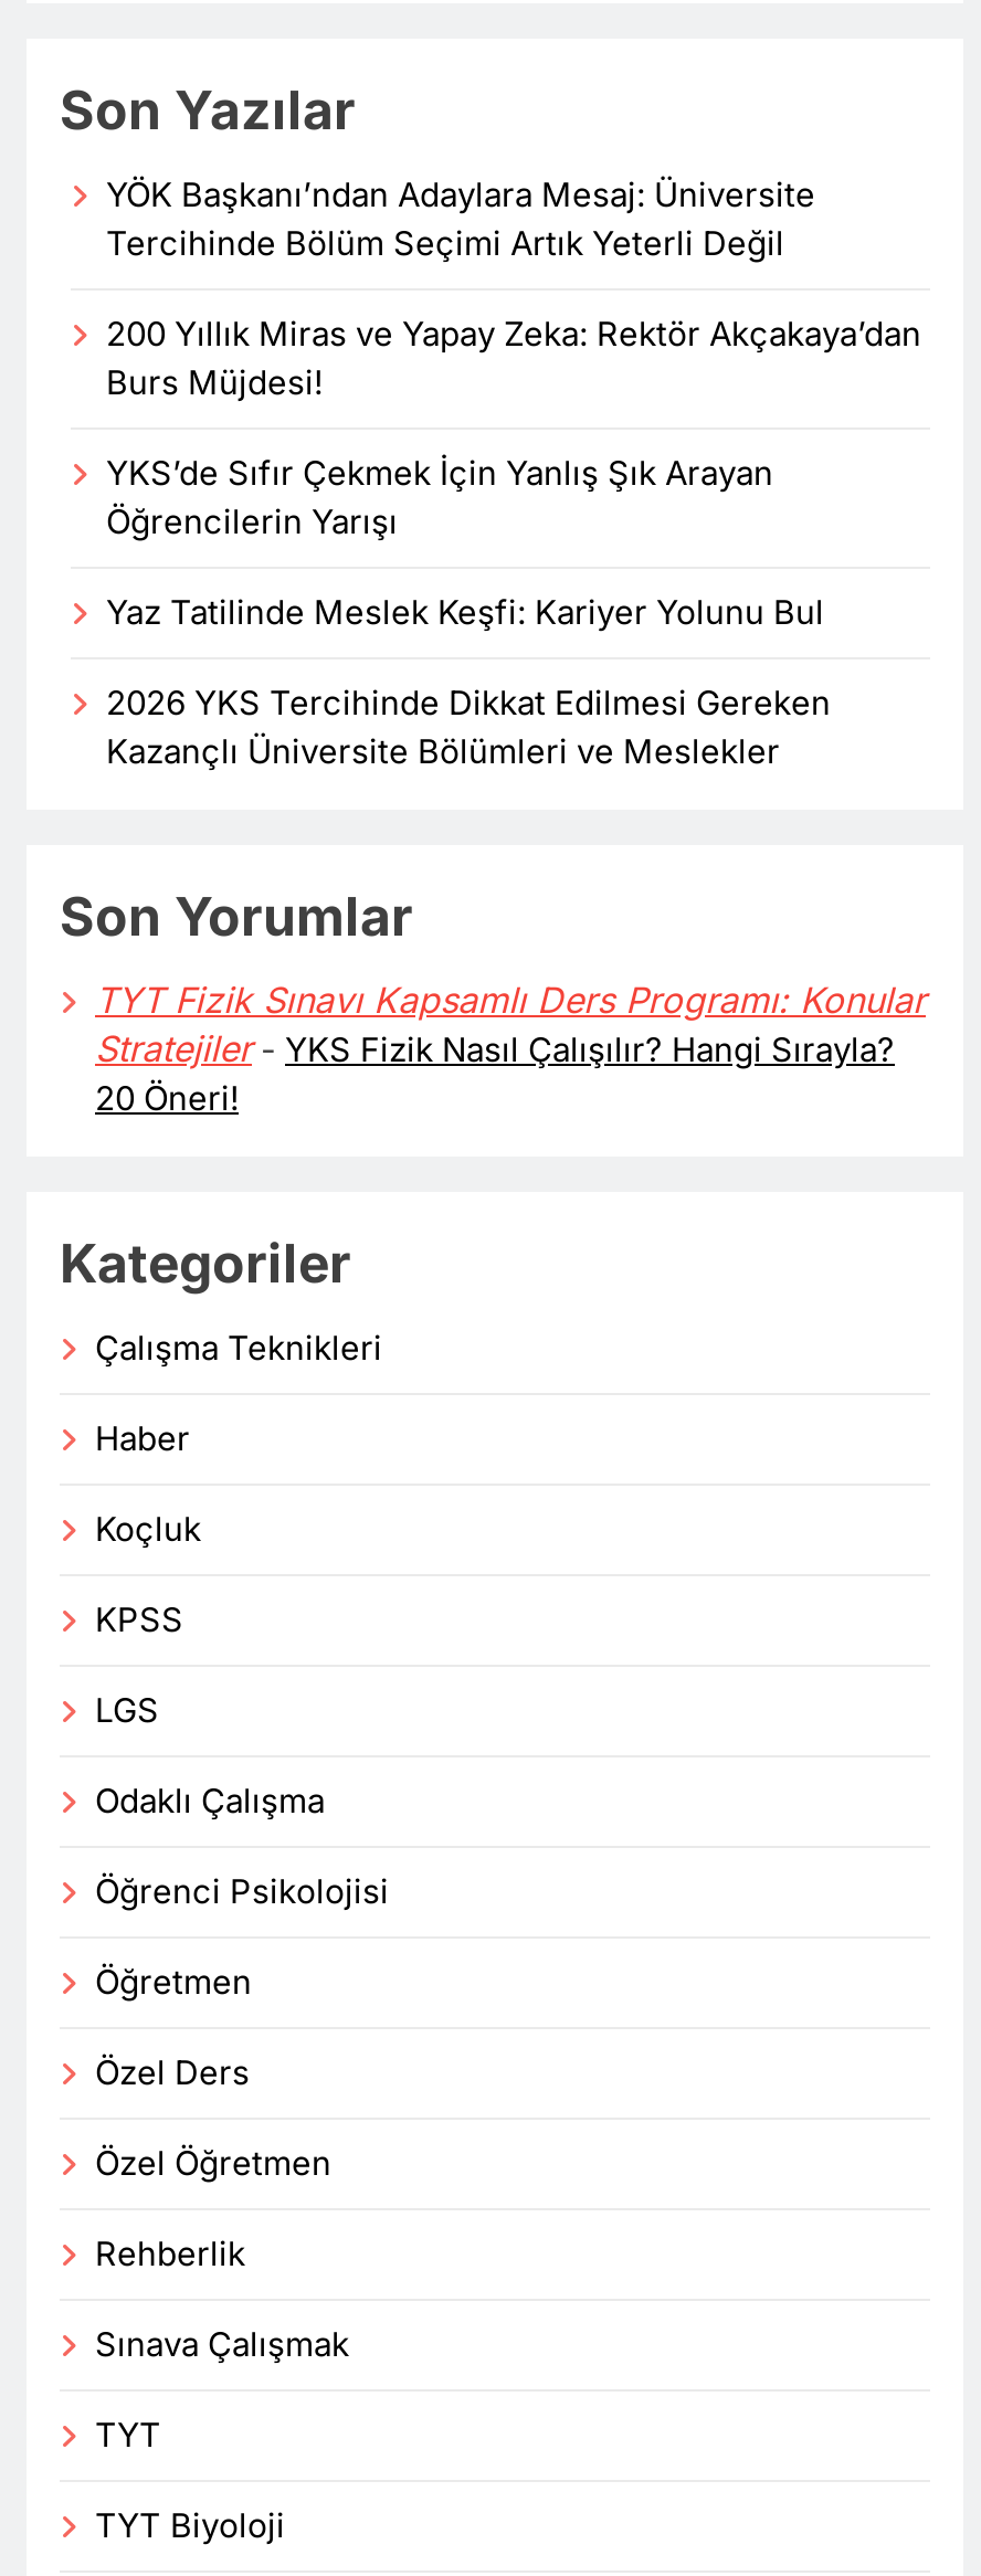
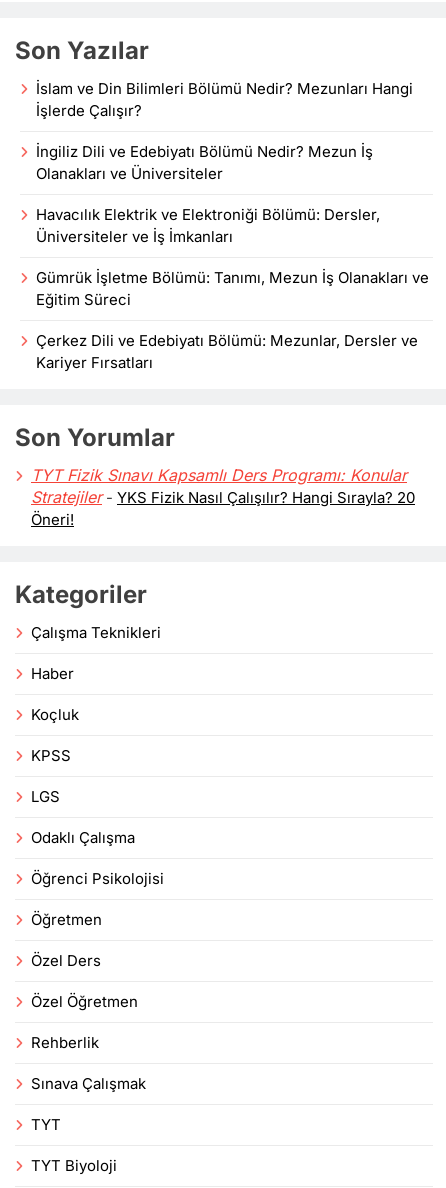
[106,176,815,264] YÖK Başkanı’ndan Adaylara Mesaj: Üniversite | Tercihinde Bölüm Seçimi Artık Yeterli Değil -> [36,79,413,119] İslam ve Din Bilimleri Bölümü Nedir? Mezunları Hangi | İşlerde Çalışır?
[106,315,921,403] 200 Yıllık Miras ve Yapay Zeka: Rektör Akçakaya’dan | Burs Müjdesi! -> [36,142,373,182] İngiliz Dili ve Edebiyatı Bölümü Nedir? Mezun İş | Olanakları ve Üniversiteler
[106,454,773,542] YKS’de Sıfır Çekmek İçin Yanlış Şık Arayan | Öğrencilerin Yarışı -> [36,205,380,245] Havacılık Elektrik ve Elektroniği Bölümü: Dersler, | Üniversiteler ve İş İmkanları
[106,593,824,633] Yaz Tatilinde Meslek Keşfi: Kariyer Yolunu Bul -> [36,268,429,308] Gümrük İşletme Bölümü: Tanımı, Mezun İş Olanakları ve | Eğitim Süreci
[106,684,831,772] 2026 YKS Tercihinde Dikkat Edilmesi Gereken | Kazançlı Üniversite Bölümleri ve Meslekler -> [36,331,418,371] Çerkez Dili ve Edebiyatı Bölümü: Mezunlar, Dersler ve | Kariyer Fırsatları

